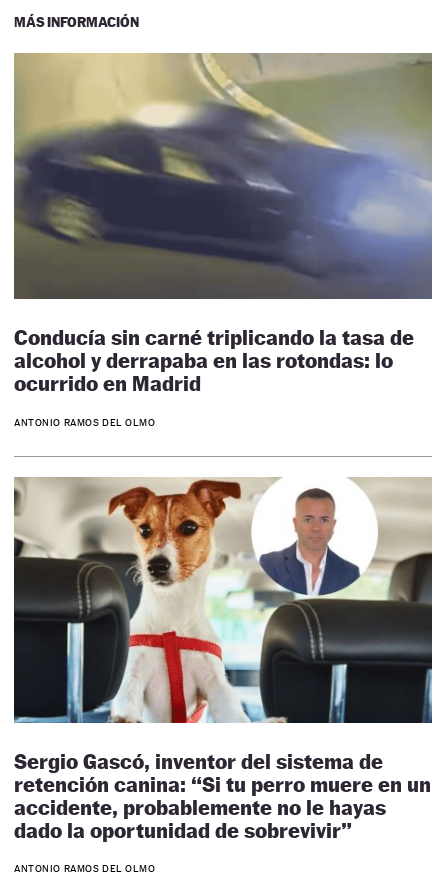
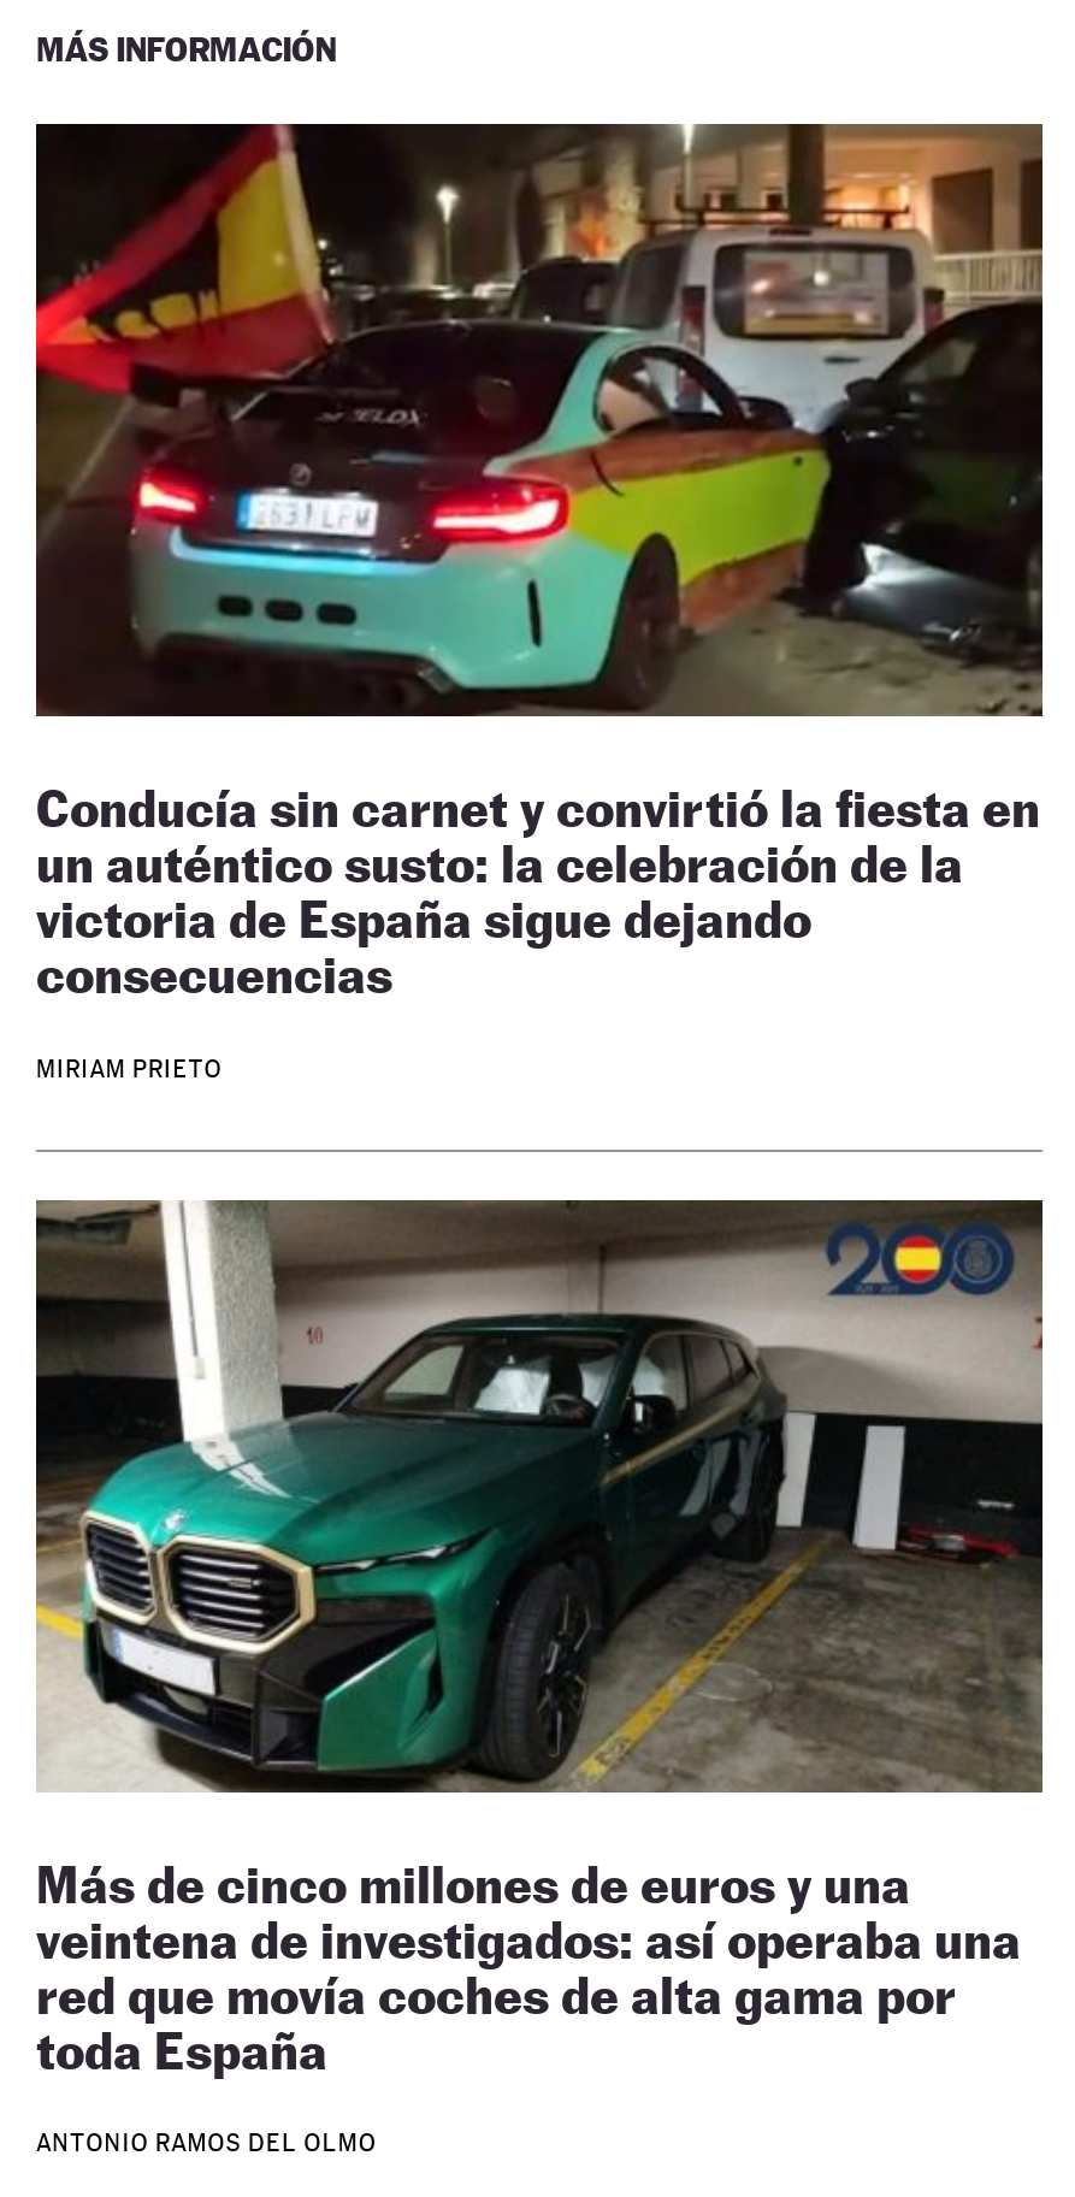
[13,53,433,396] [image] | Conducía sin carné triplicando la tasa de | alcohol y derrapaba en las rotondas: lo | ocurrido en Madrid -> [34,122,1045,1006] [image] | Conducía sin carnet y convirtió la fiesta en | un auténtico susto: la celebración de la | victoria de España sigue dejando | consecuencias
[14,417,155,428] ANTONIO RAMOS DEL OLMO -> [36,1055,222,1082] MIRIAM PRIETO
[13,477,432,843] [image] | Sergio Gascó, inventor del sistema de | retención canina: “Si tu perro muere en un | accidente, probablemente no le hayas | dado la oportunidad de sobrevivir” -> [34,1198,1042,2081] [image] | Más de cinco millones de euros y una | veintena de investigados: así operaba una | red que movía coches de alta gama por | toda España

